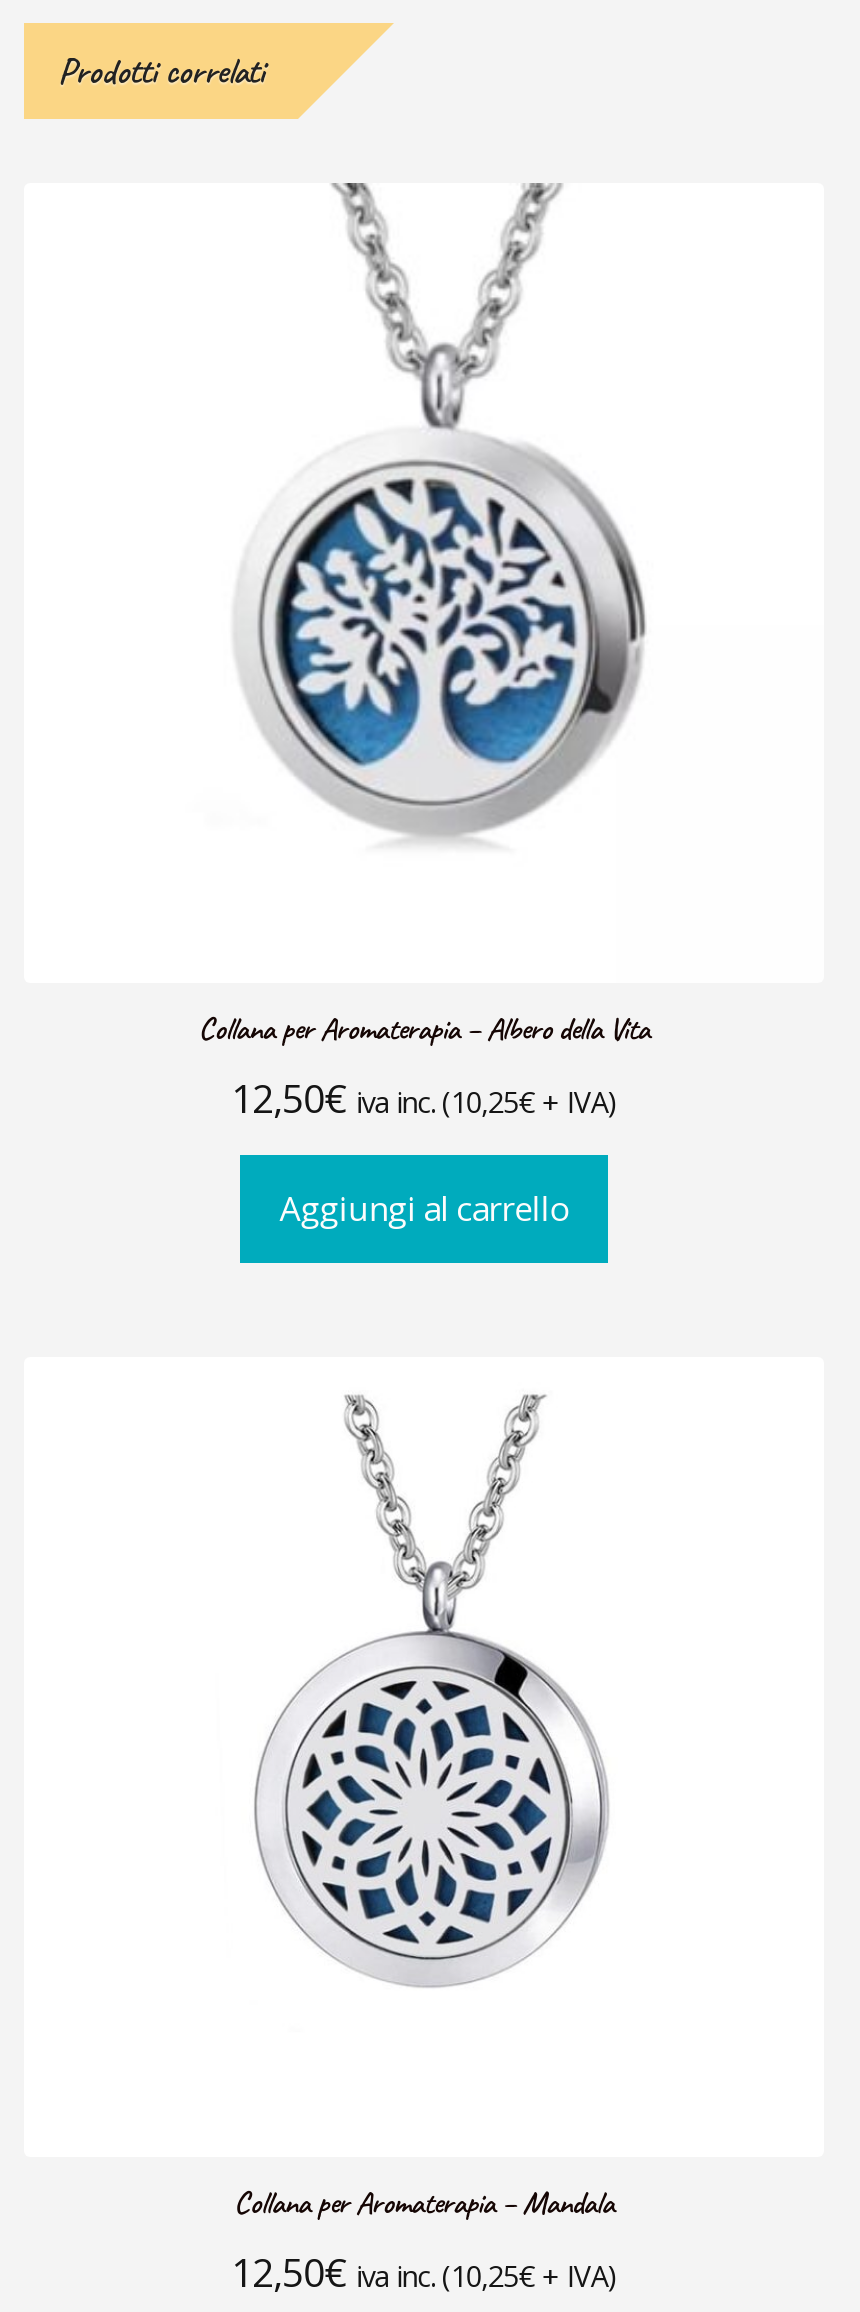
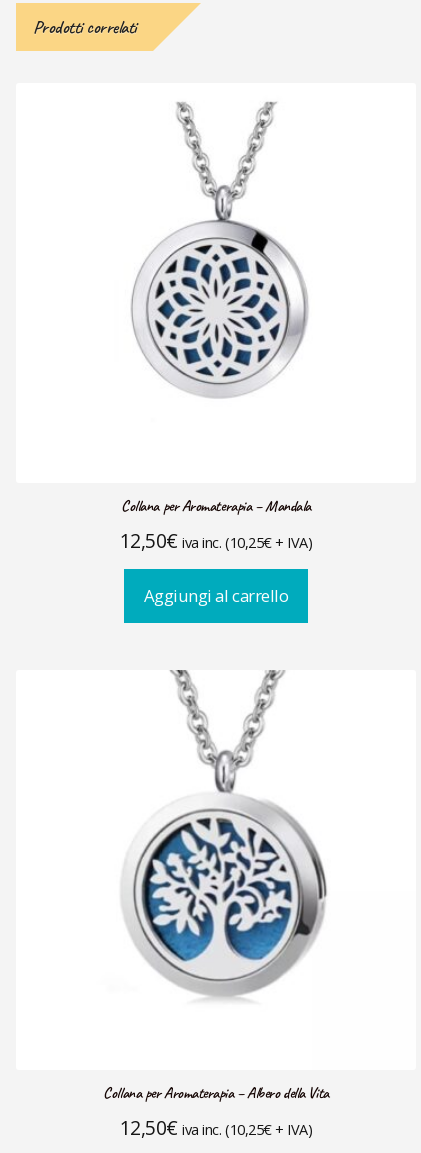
moved [236,181,648,843] -> [122,669,328,1000]: [image]
moved [199,1009,649,1049] -> [103,1083,329,1103]: Collana per Aromaterapia – Albero della Vita
moved [238,1357,646,2015] -> [123,83,327,412]: [image]
moved [234,2183,614,2223] -> [121,496,311,516]: Collana per Aromaterapia – Mandala

